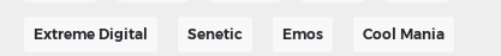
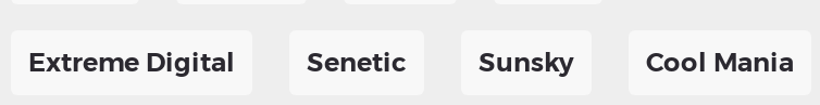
[282,25,323,43] Emos -> [479,45,574,78] Sunsky

